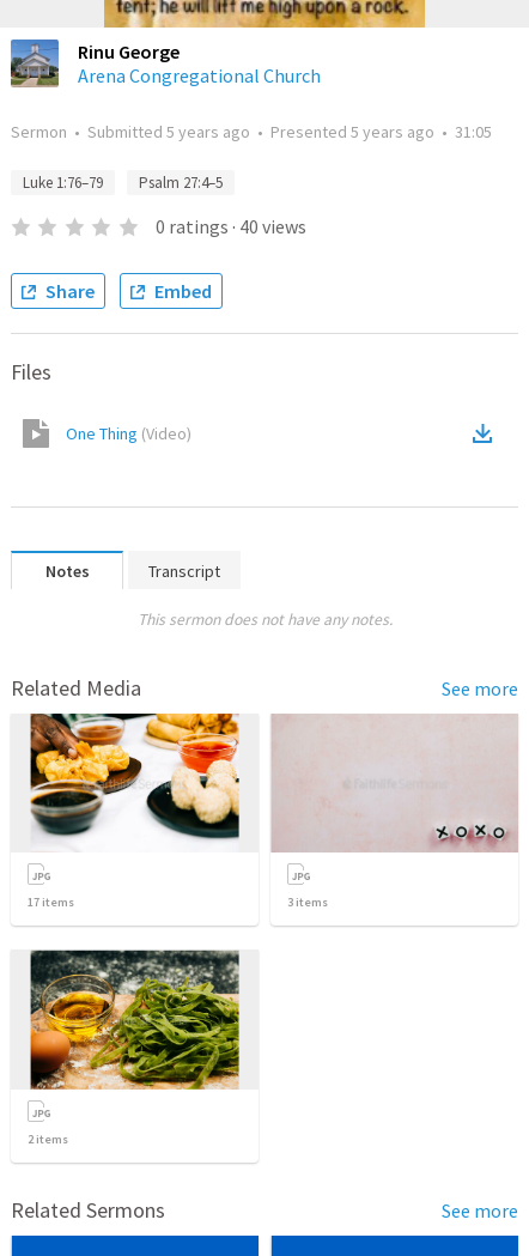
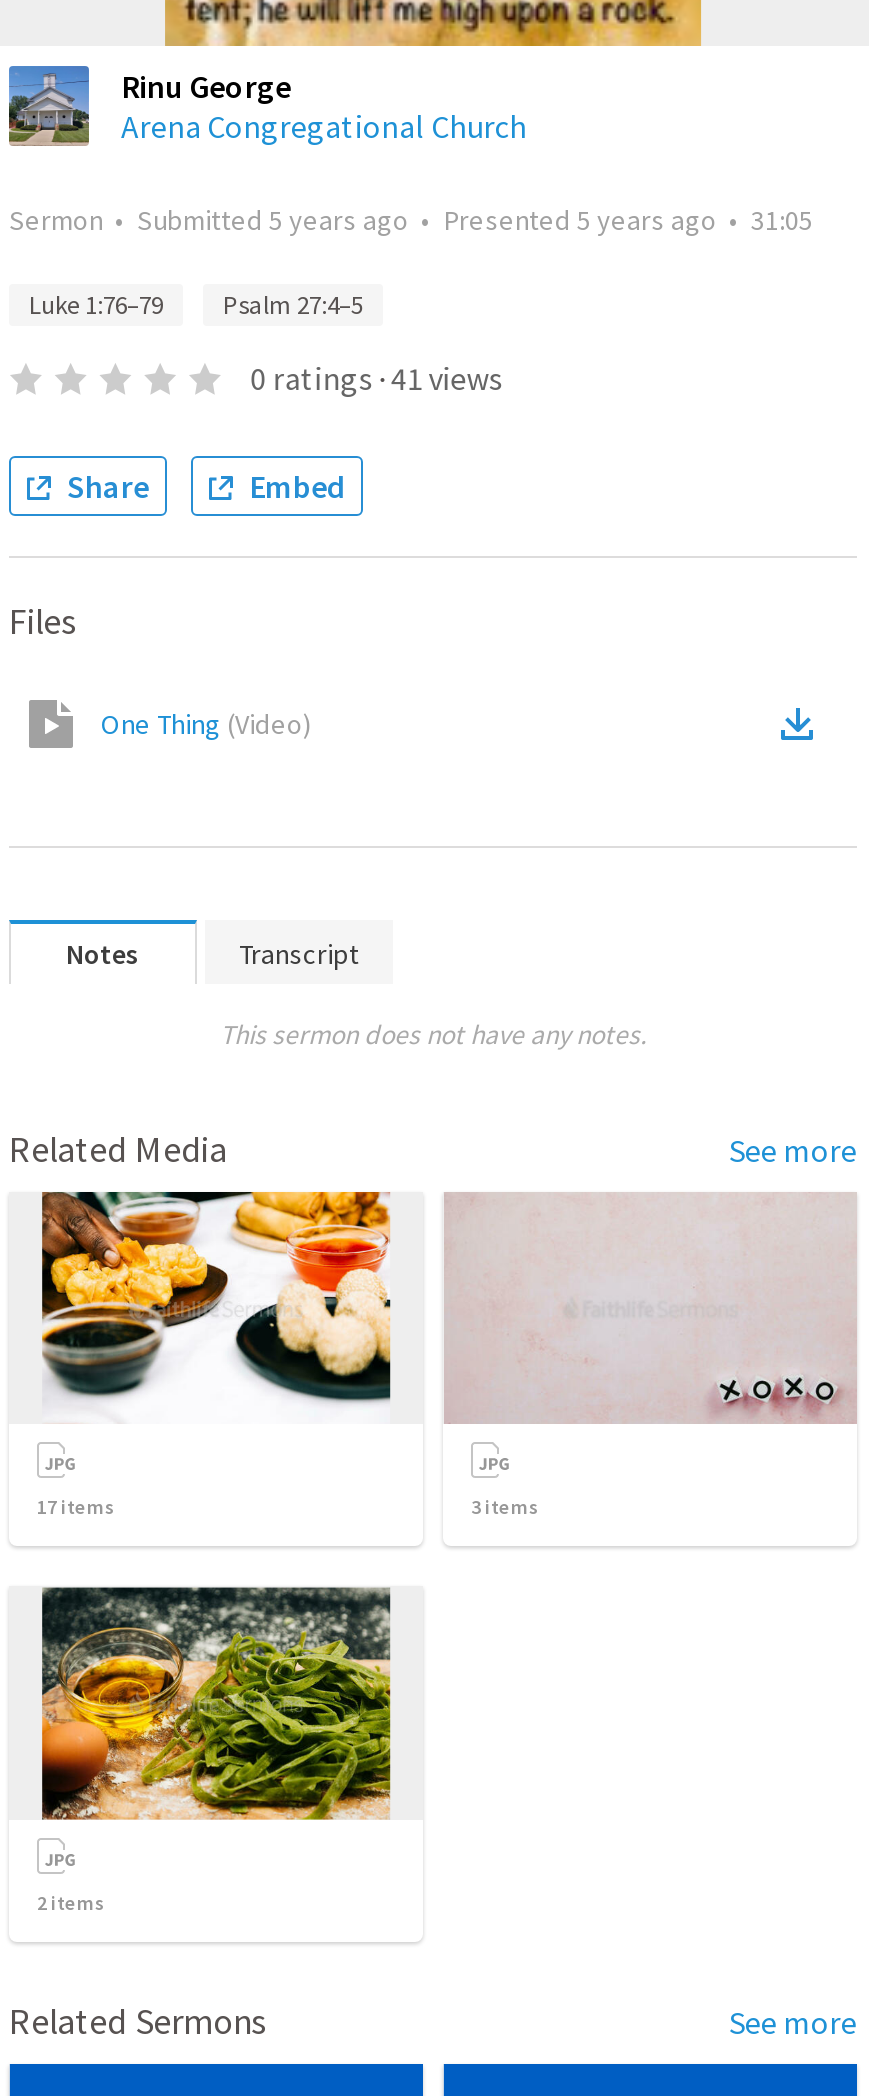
[155,214,306,238] 0 ratings · 40 views -> [250,358,502,398] 0 ratings · 41 views

